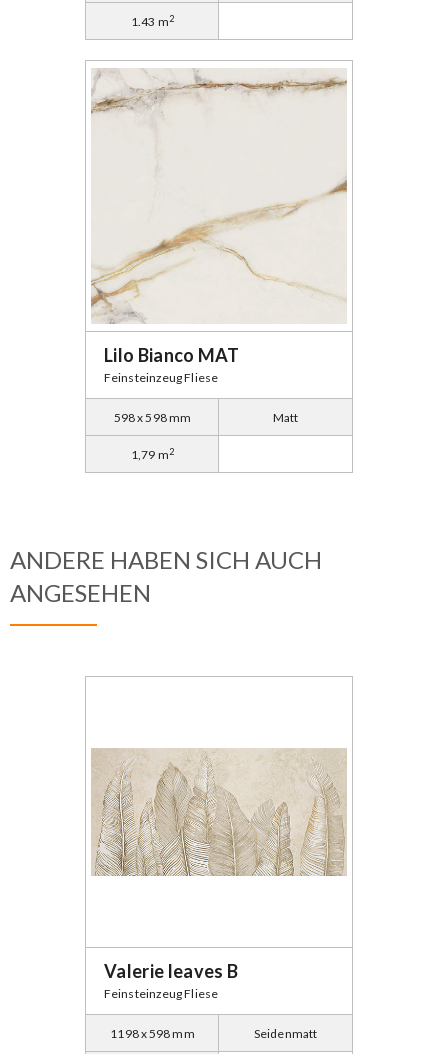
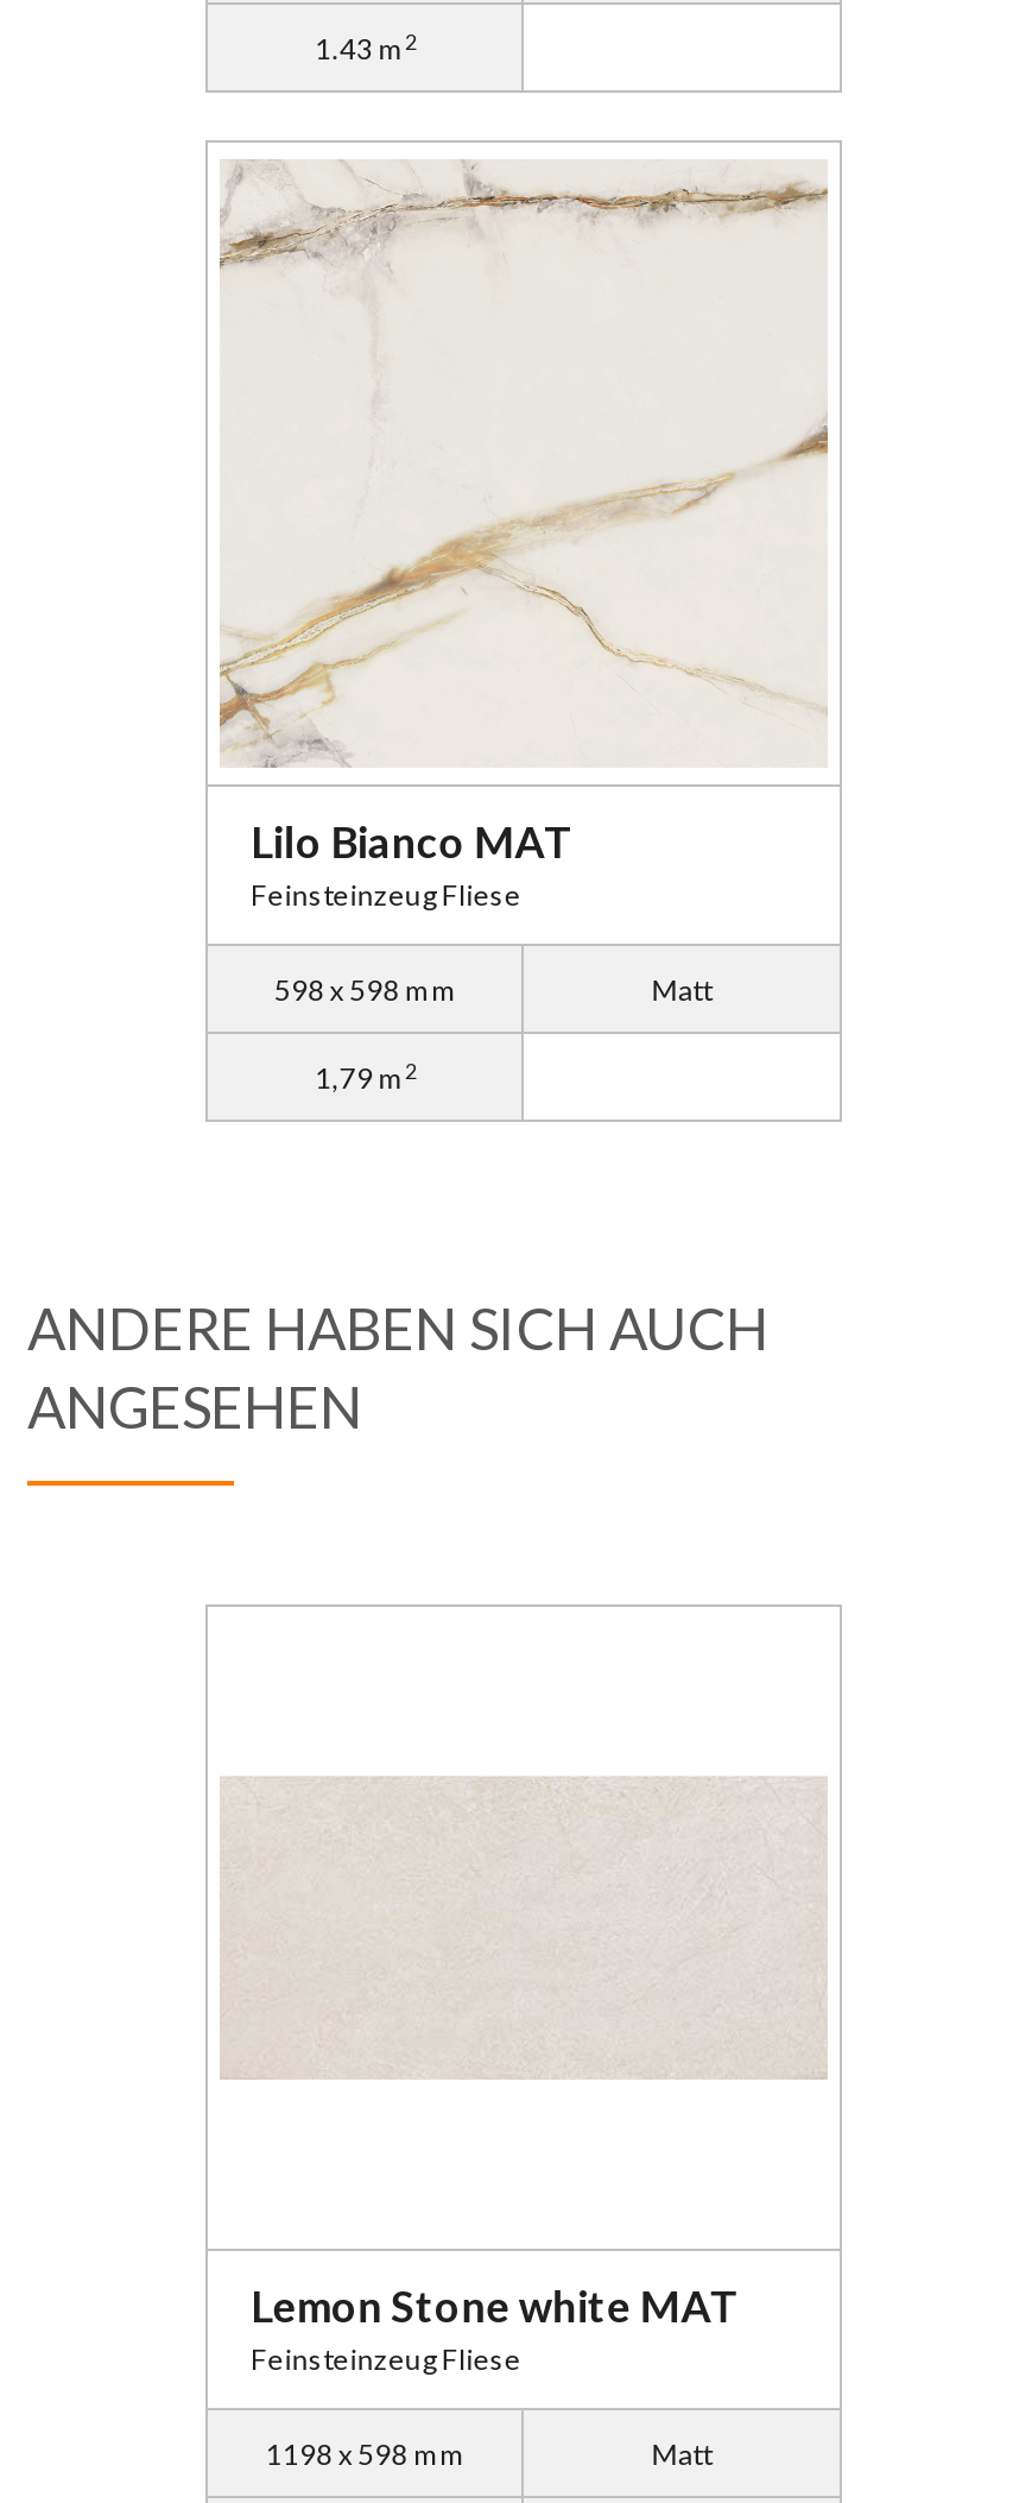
[91,749,346,876] [image] -> none
[104,960,238,982] Valerie leaves B -> [251,2280,739,2332] Lemon Stone white MAT
[254,1026,317,1041] Seidenmatt -> [652,2436,712,2472] Matt

